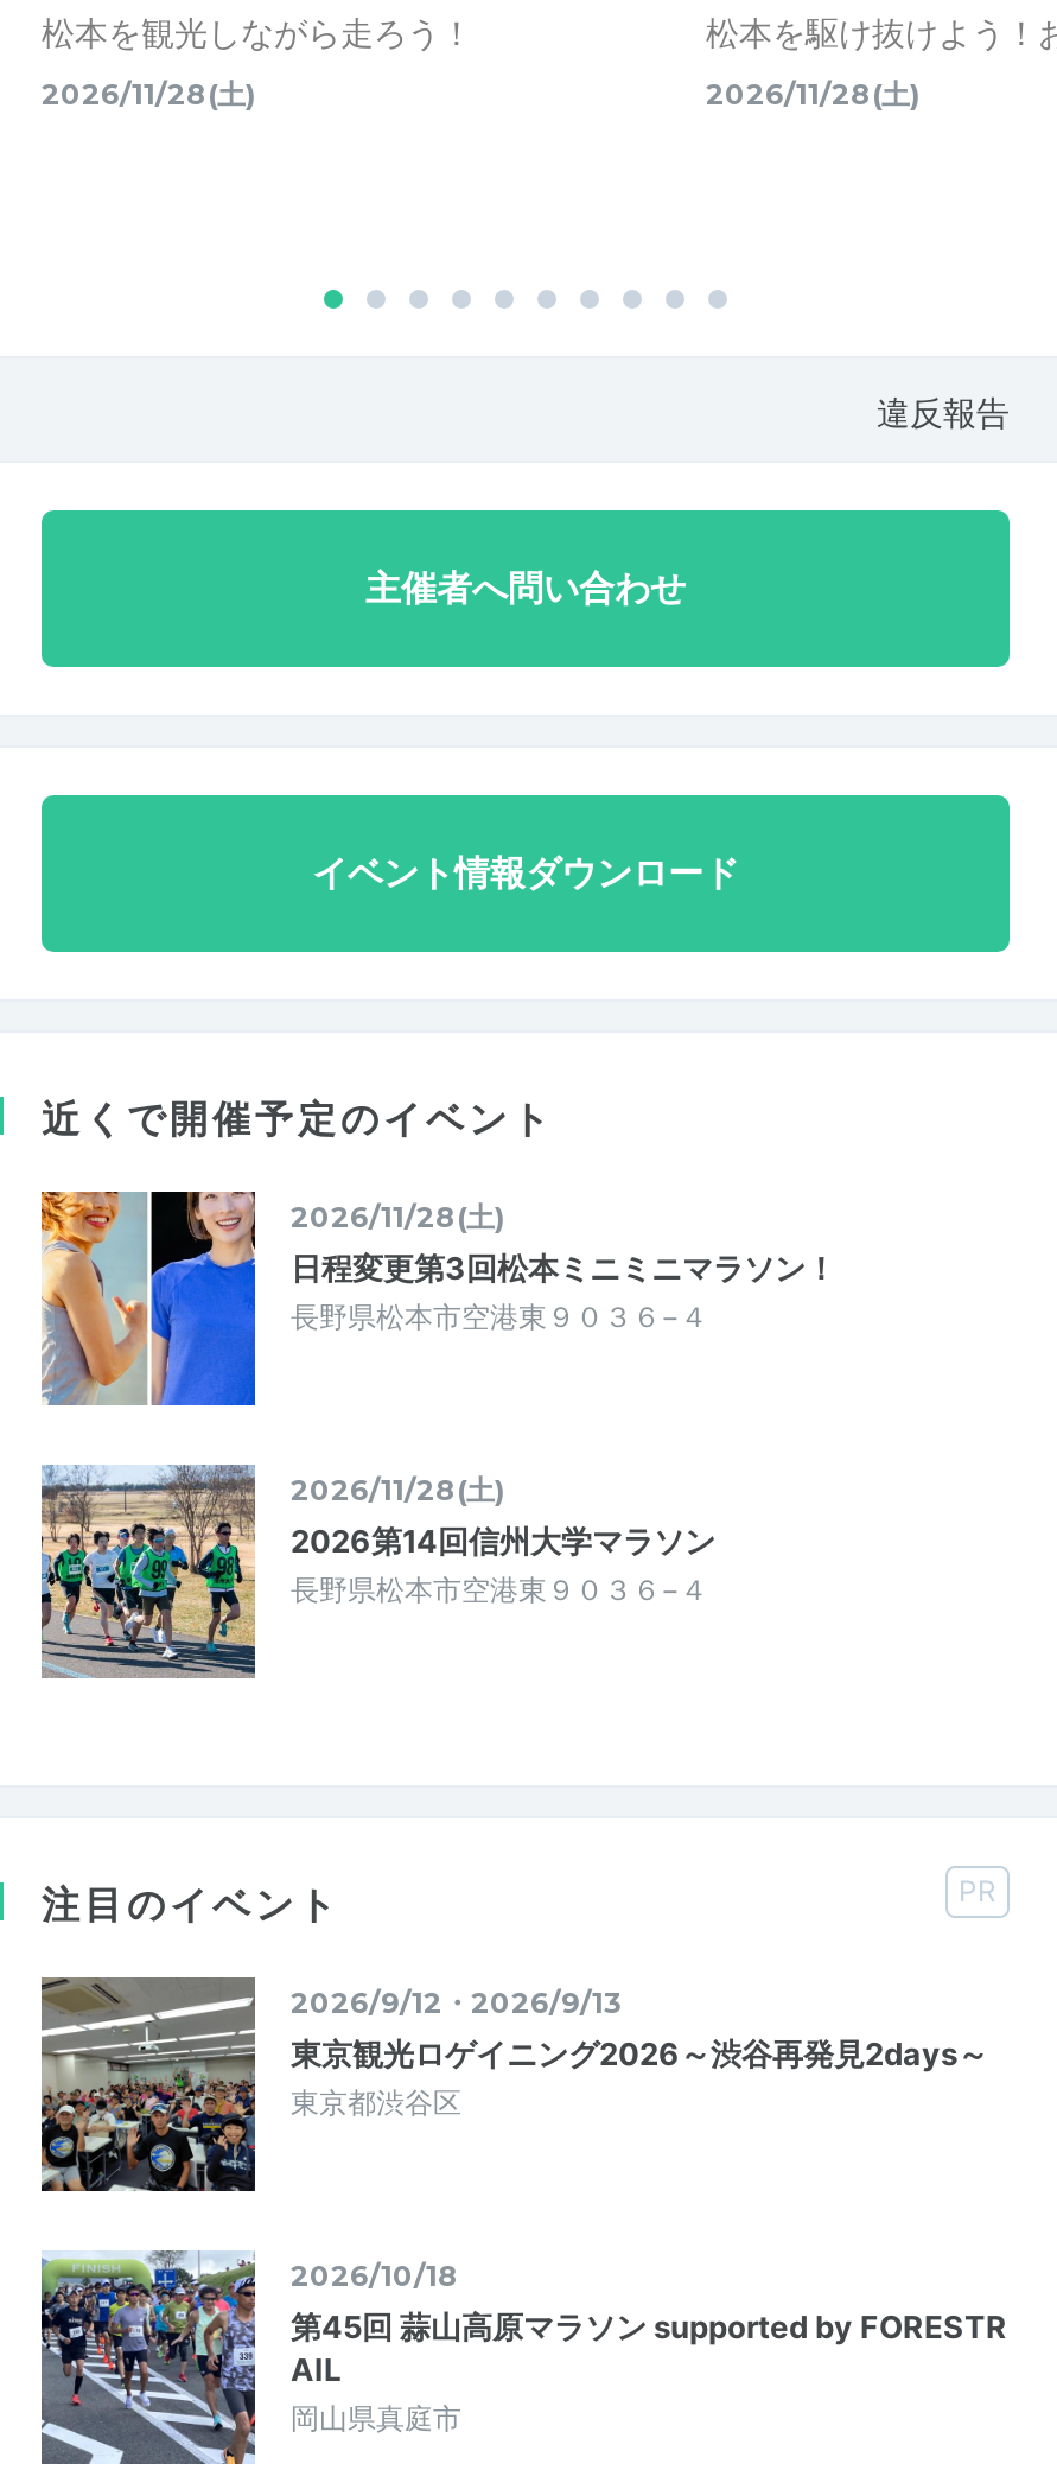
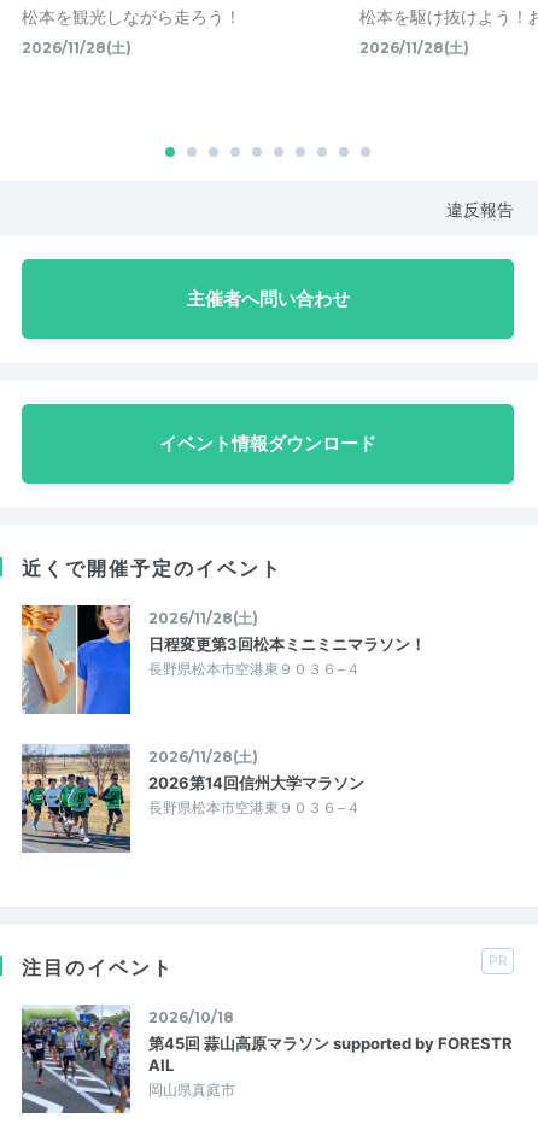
[39,1975,988,2193] [image] | 2026/9/12・2026/9/13 | 東京観光ロゲイニング2026～渋谷再発見2days～ | 東京都渋谷区 -> none

